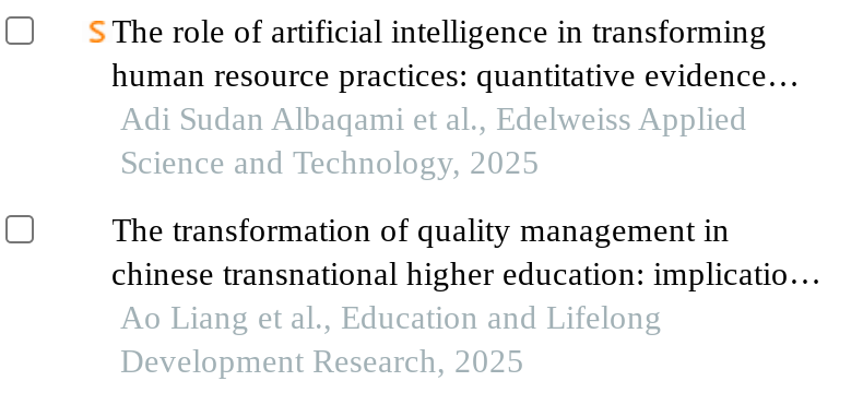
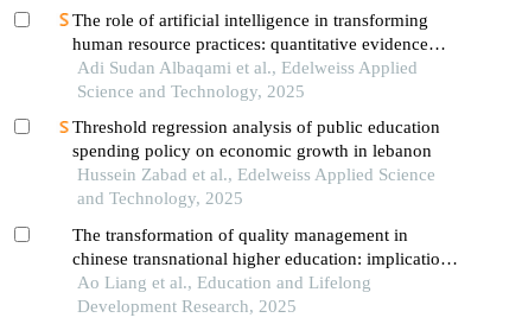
none -> [72,118,440,208] Threshold regression analysis of public education | spending policy on economic growth in lebanon | Hussein Zabad et al., Edelweiss Applied Science | and Technology, 2025

